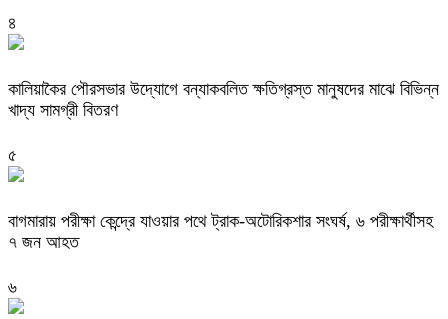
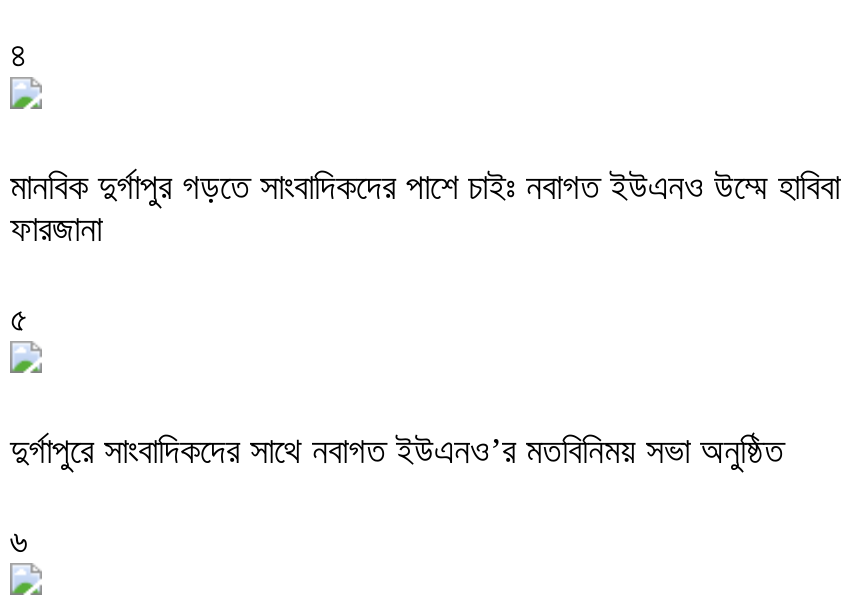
[8,79,439,120] কালিয়াকৈর পৌরসভার উদ্যোগে বন্যাকবলিত ক্ষতিগ্রস্ত মানুষদের মাঝে বিভিন্ন | খাদ্য সামগ্রী বিতরণ -> [10,168,840,250] মানবিক দুর্গাপুর গড়তে সাংবাদিকদের পাশে চাইঃ নবাগত ইউএনও উম্মে হাবিবা | ফারজানা
[8,211,433,252] বাগমারায় পরীক্ষা কেন্দ্রে যাওয়ার পথে ট্রাক-অটোরিকশার সংঘর্ষ, ৬ পরীক্ষার্থীসহ | ৭ জন আহত -> [10,432,784,472] দুর্গাপুরে সাংবাদিকদের সাথে নবাগত ইউএনও’র মতবিনিময় সভা অনুষ্ঠিত

